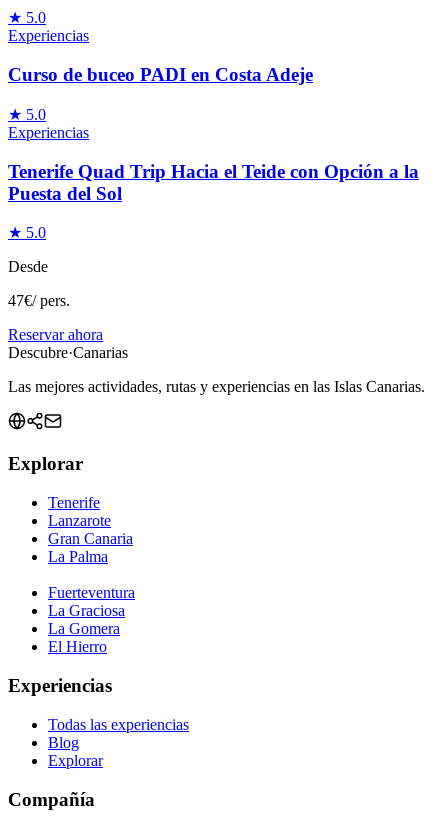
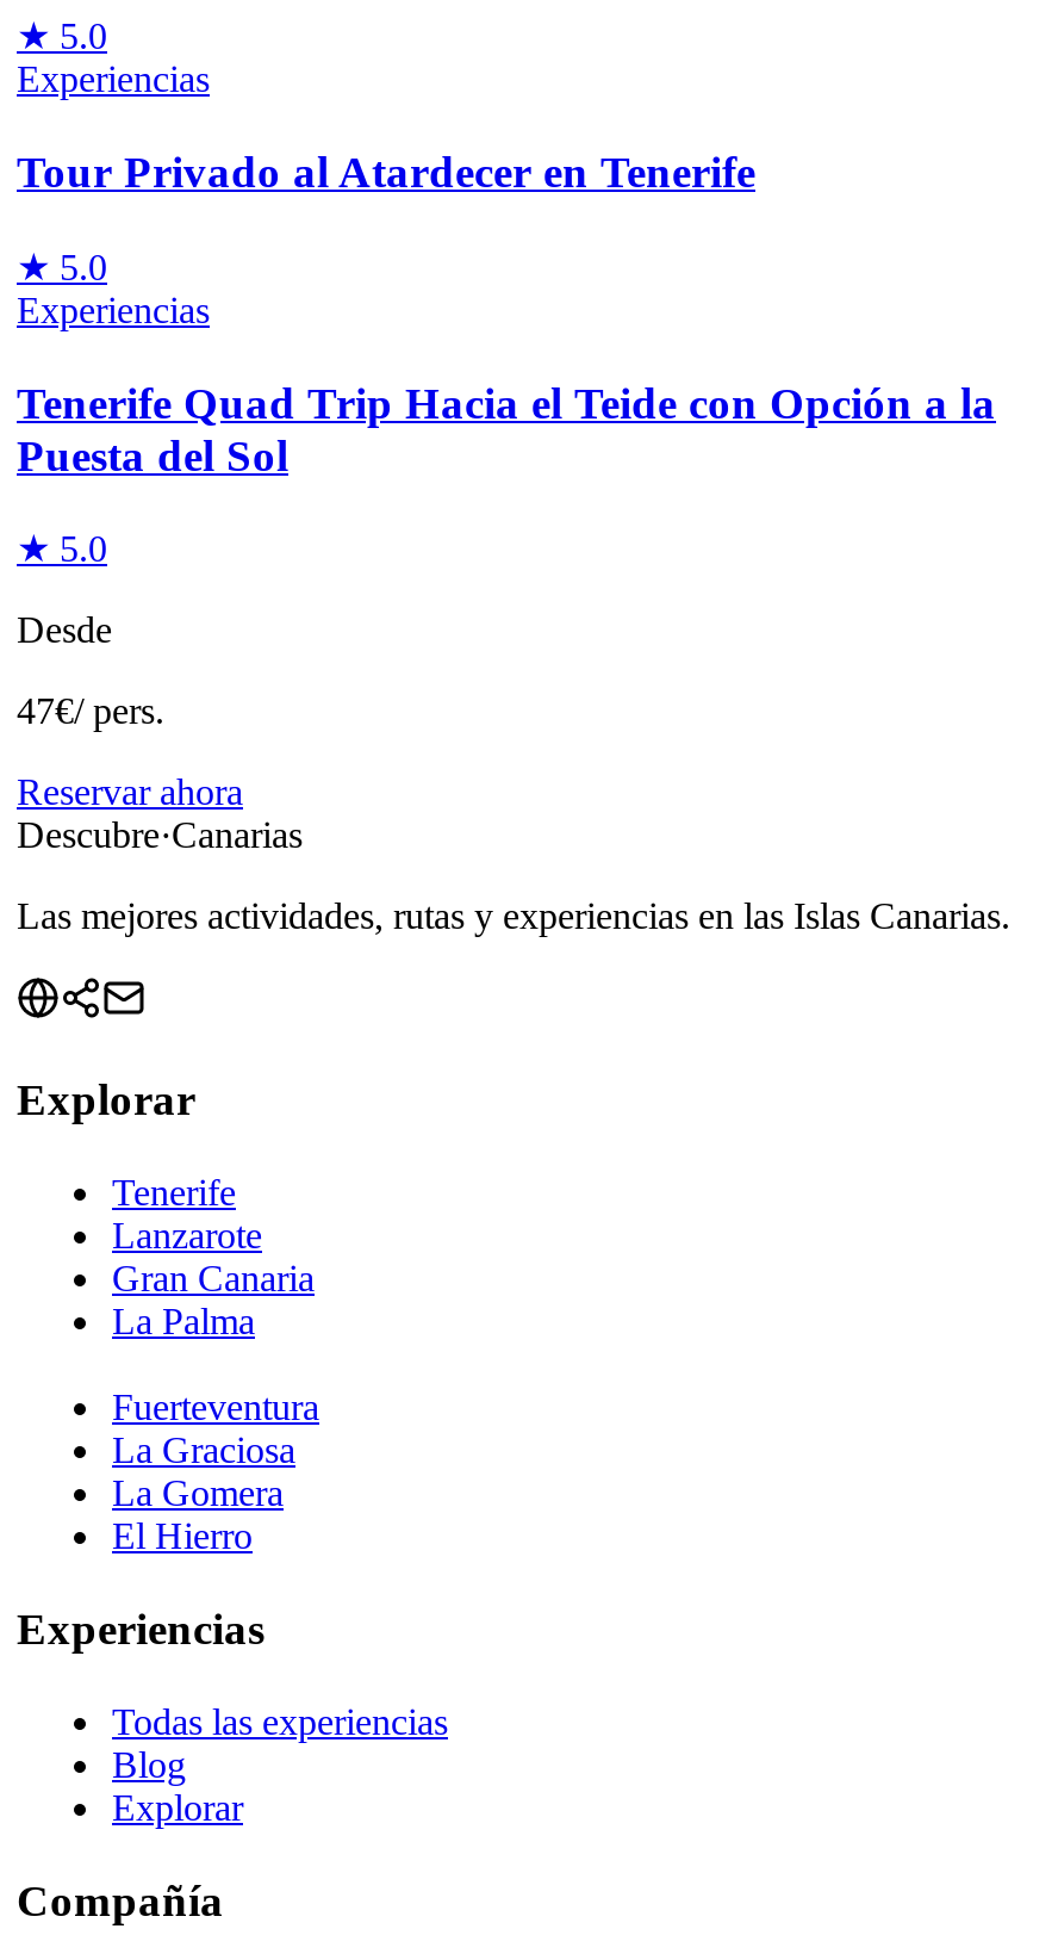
[8,64,313,85] Curso de buceo PADI en Costa Adeje -> [17,147,755,197] Tour Privado al Atardecer en Tenerife

